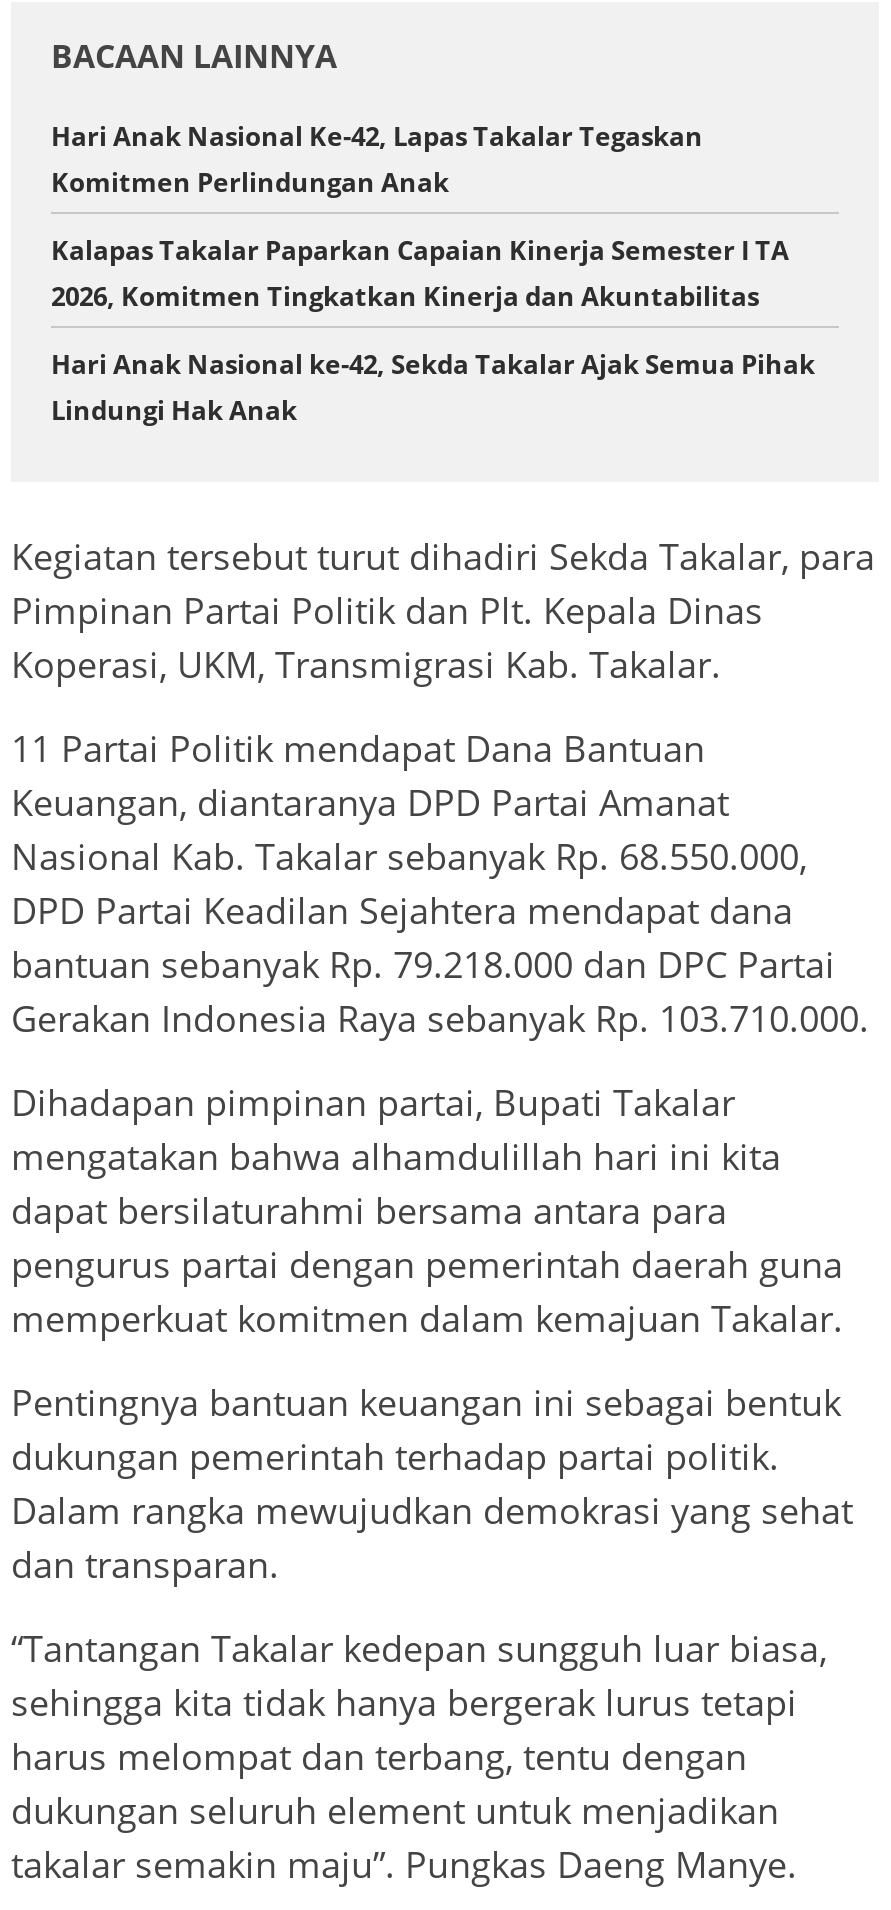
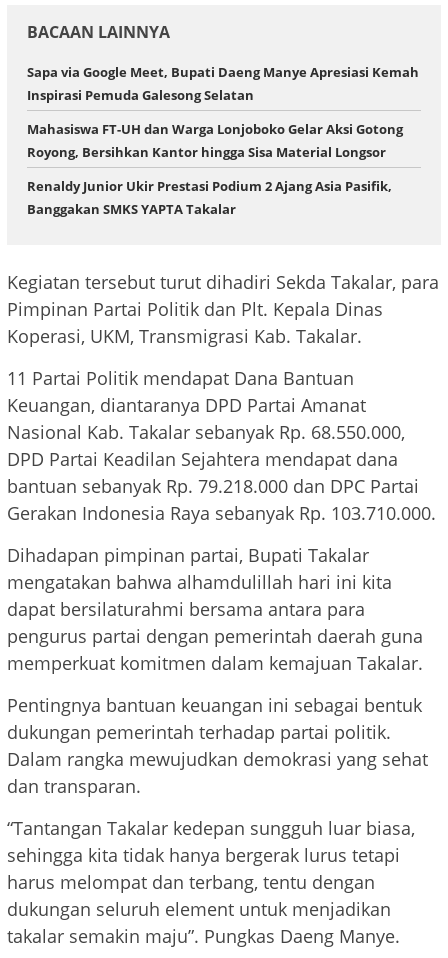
[51,118,703,200] Hari Anak Nasional Ke-42, Lapas Takalar Tegaskan | Komitmen Perlindungan Anak -> [27,63,419,104] Sapa via Google Meet, Bupati Daeng Manye Apresiasi Kemah | Inspirasi Pemuda Galesong Selatan
[51,232,789,314] Kalapas Takalar Paparkan Capaian Kinerja Semester I TA | 2026, Komitmen Tingkatkan Kinerja dan Akuntabilitas -> [27,120,403,161] Mahasiswa FT-UH dan Warga Lonjoboko Gelar Aksi Gotong | Royong, Bersihkan Kantor hingga Sisa Material Longsor
[51,346,815,428] Hari Anak Nasional ke-42, Sekda Takalar Ajak Semua Pihak | Lindungi Hak Anak -> [27,177,392,218] Renaldy Junior Ukir Prestasi Podium 2 Ajang Asia Pasifik, | Banggakan SMKS YAPTA Takalar

